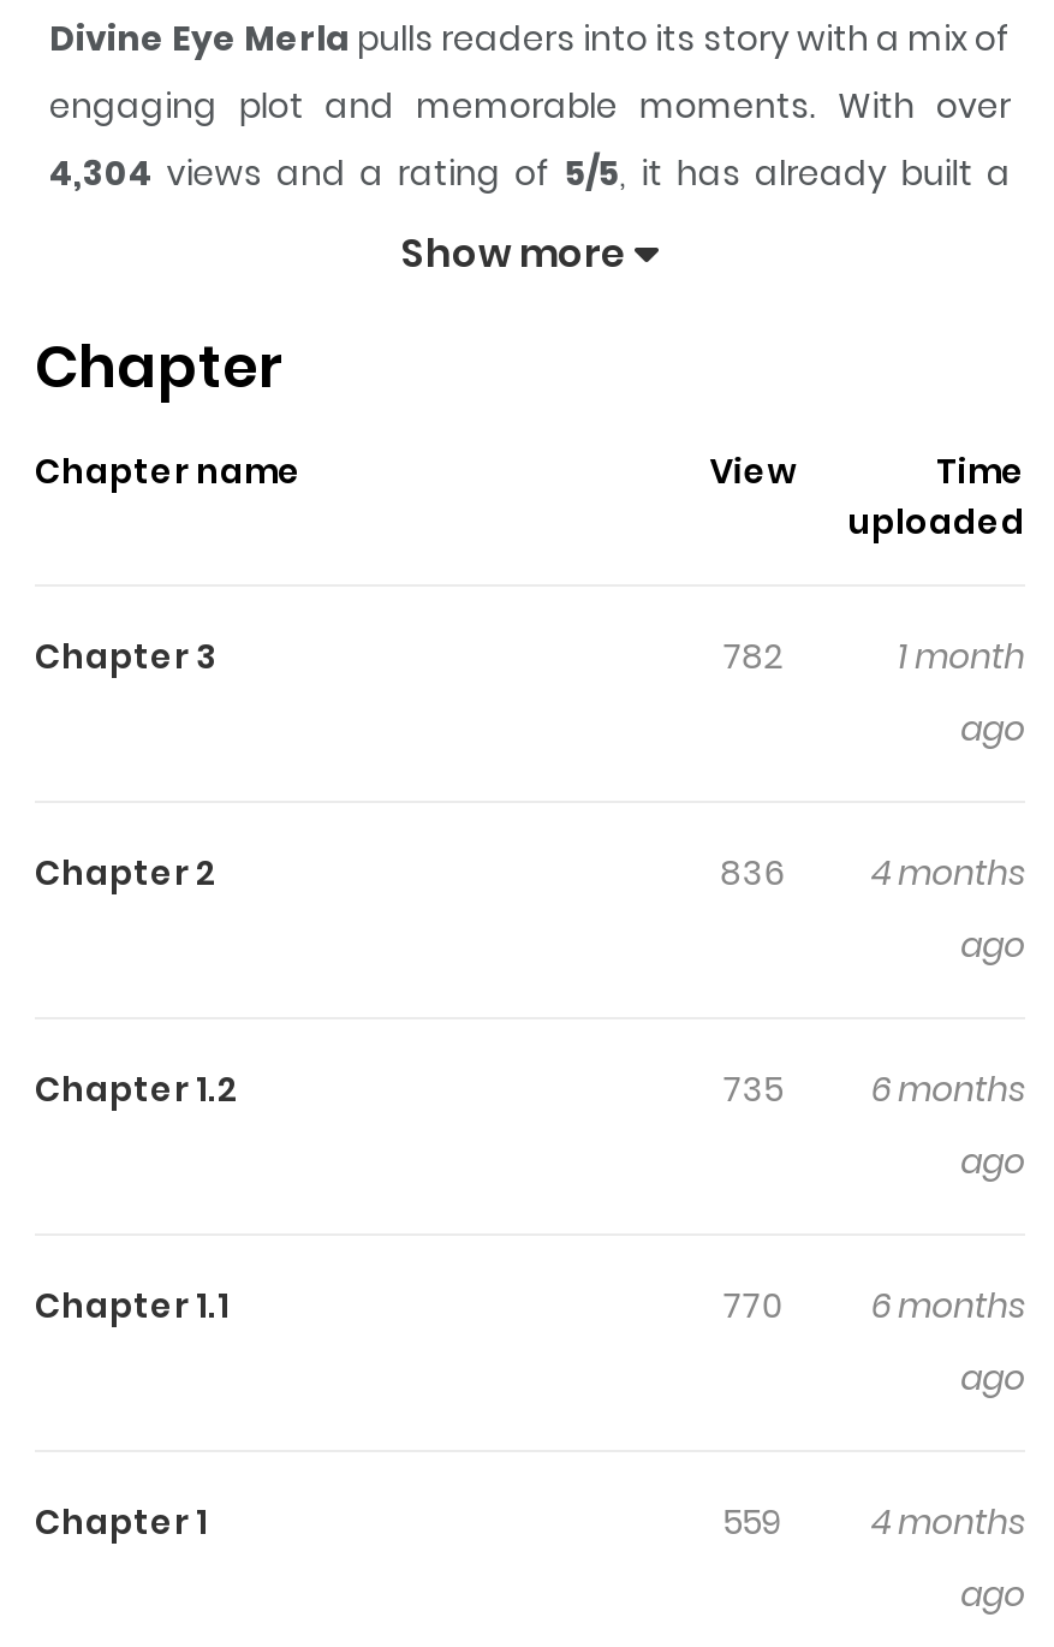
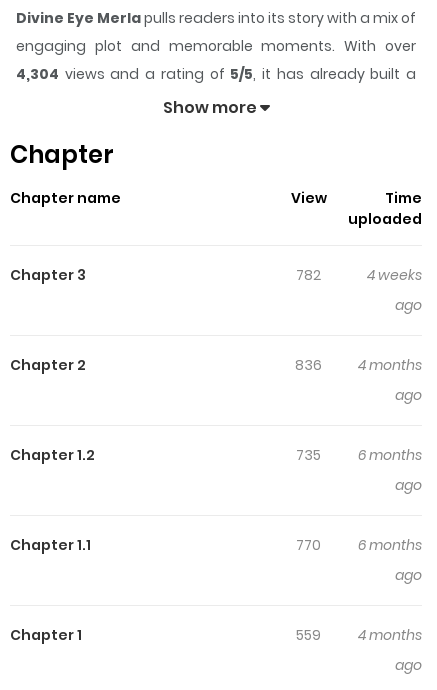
[898,631,1025,679] 1 month -> [367,265,422,285] 4 weeks

